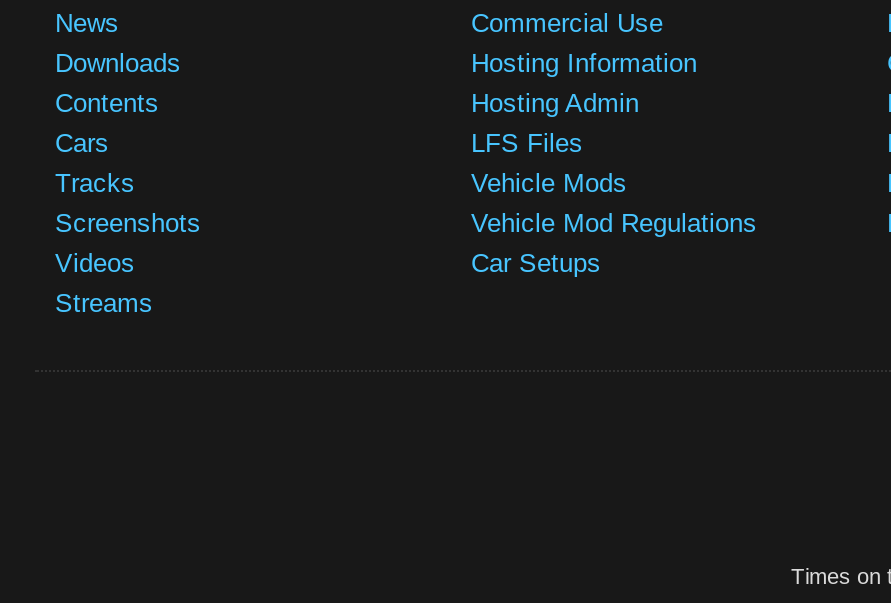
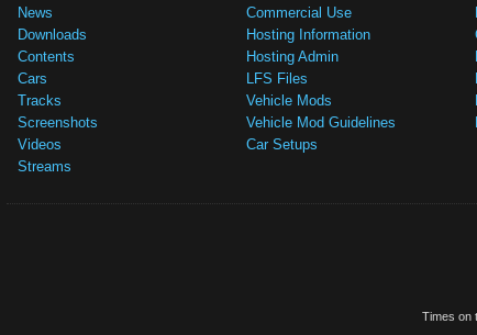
[471,208,757,238] Vehicle Mod Regulations -> [246,114,396,131] Vehicle Mod Guidelines

